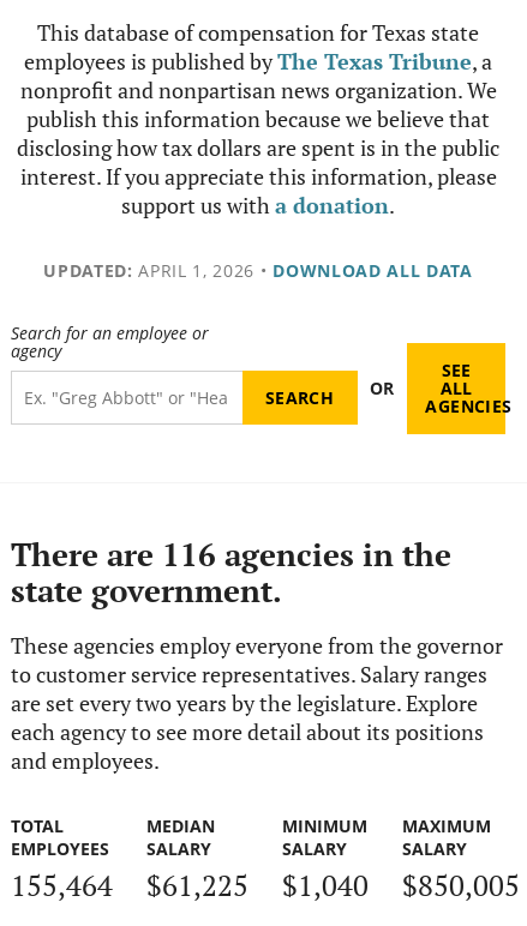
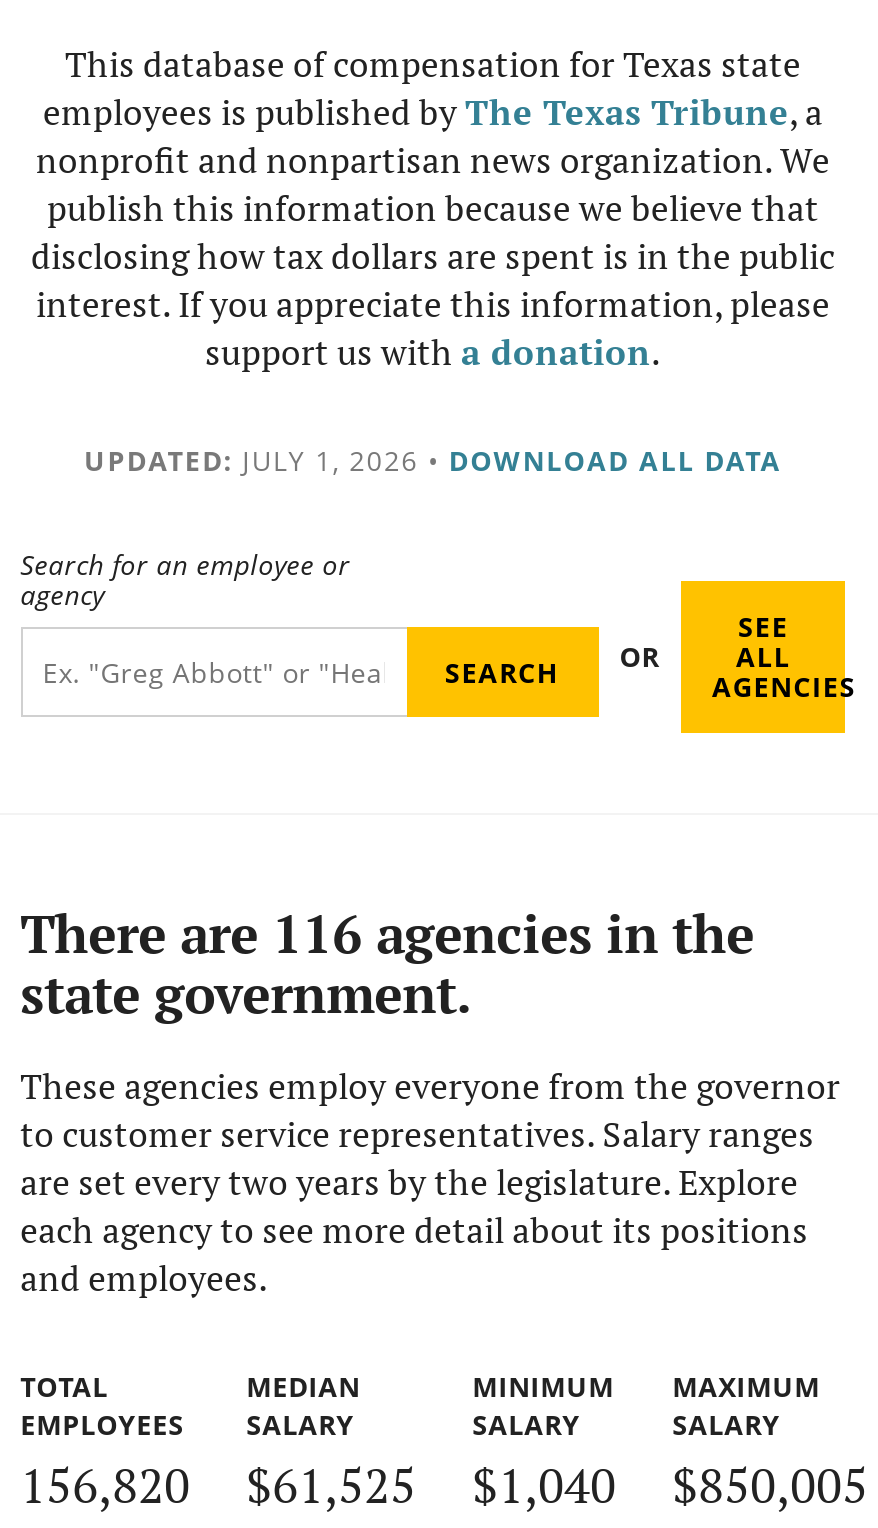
[43,259,473,282] UPDATED: APRIL 1, 2026 • DOWNLOAD ALL DATA -> [84,441,782,479] UPDATED: JULY 1, 2026 • DOWNLOAD ALL DATA
[10,866,112,904] 155,464 -> [20,1452,190,1516] 156,820
[146,866,248,904] $61,225 -> [246,1452,416,1516] $61,525

